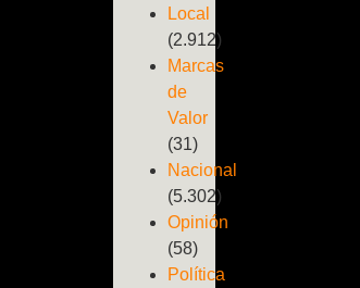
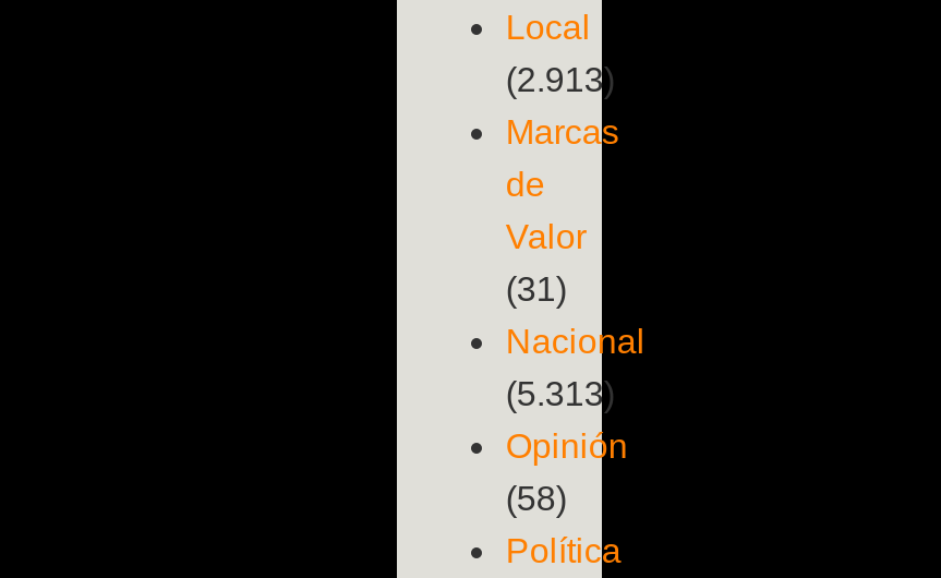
[167,31,222,49] (2.912) -> [506,62,615,99] (2.913)
[167,187,222,206] (5.302) -> [506,376,615,413] (5.313)

